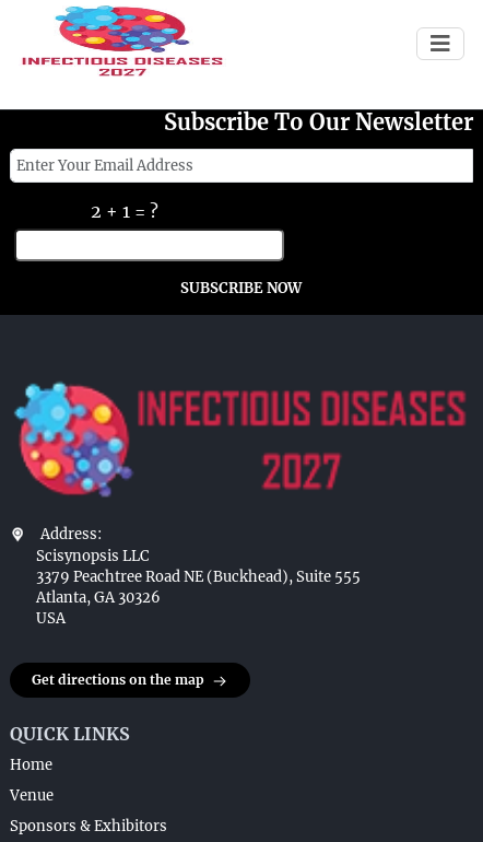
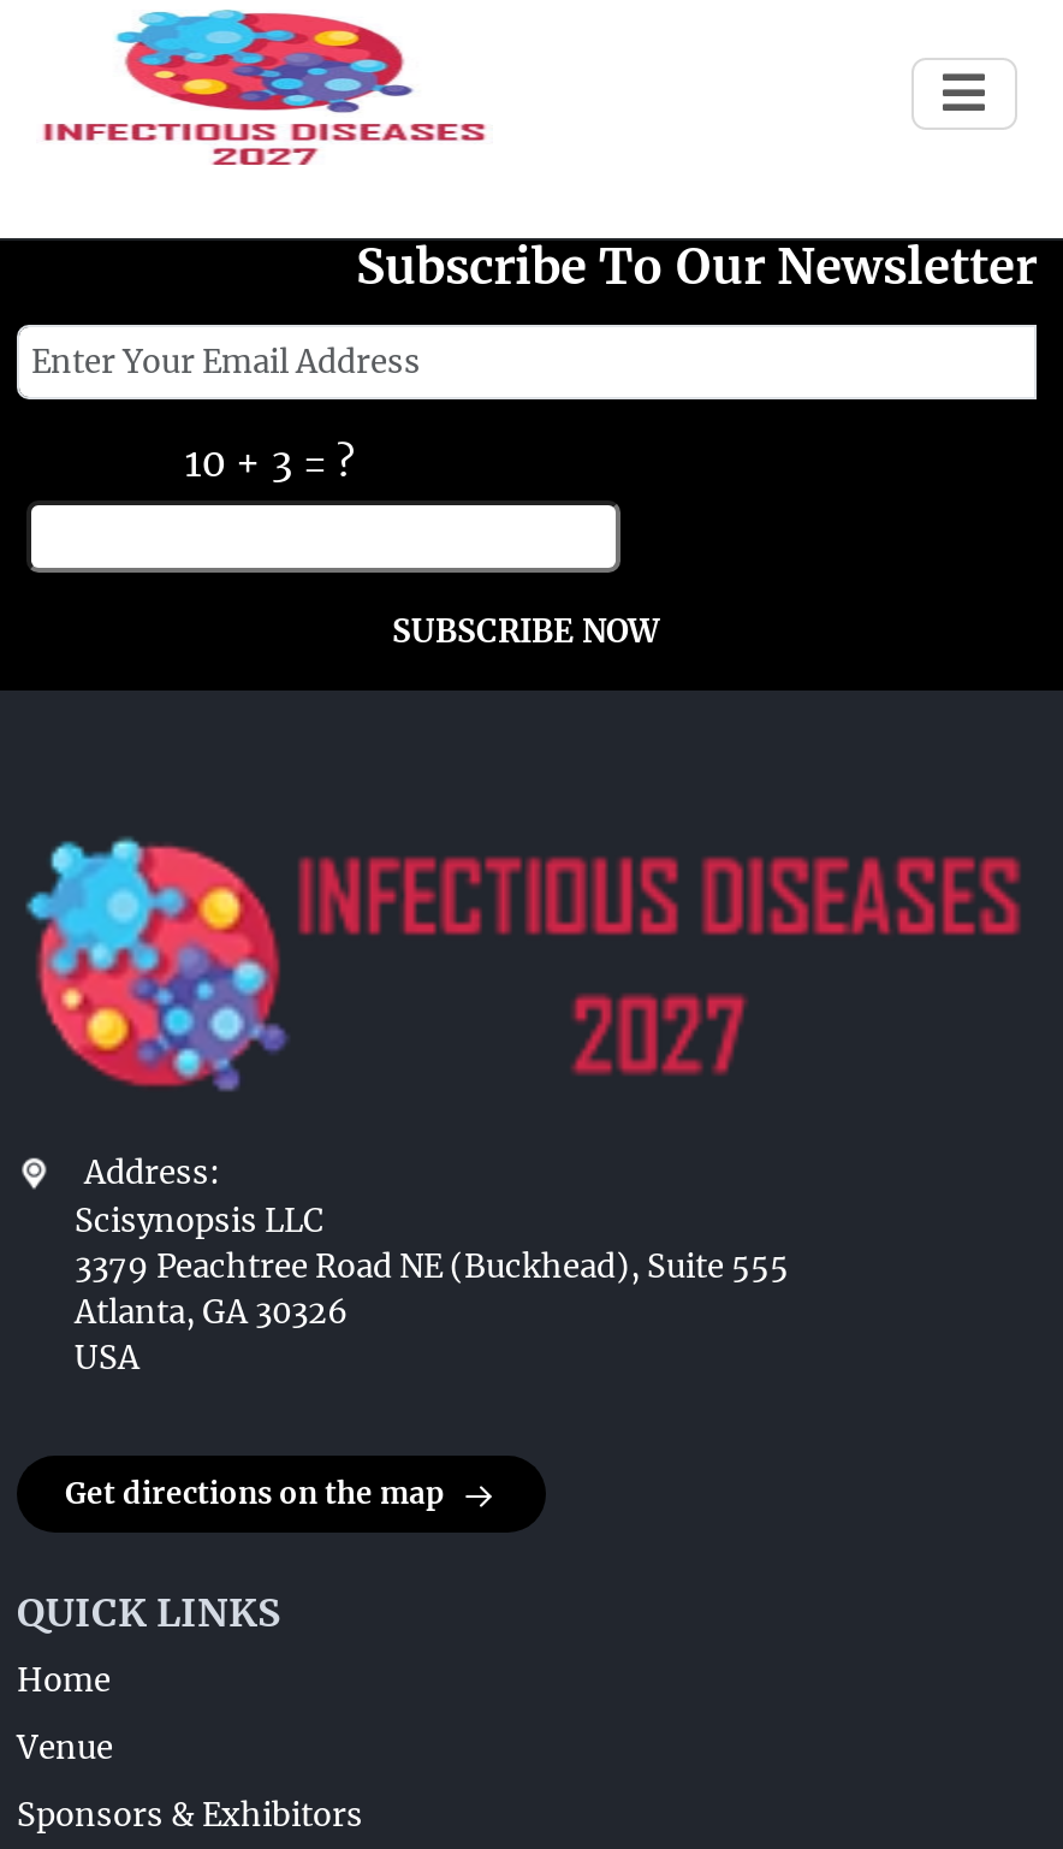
[91,200,159,222] 2 + 1 = ? -> [185,438,355,486] 10 + 3 = ?

